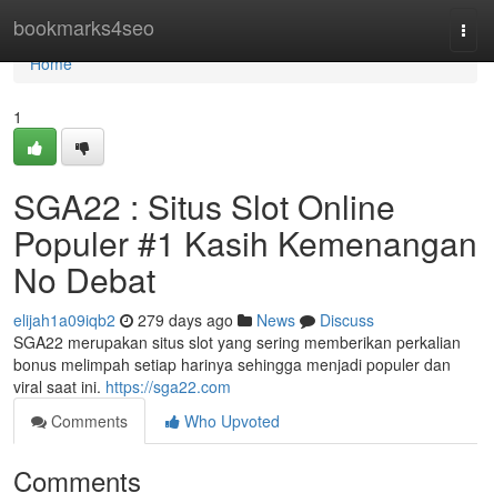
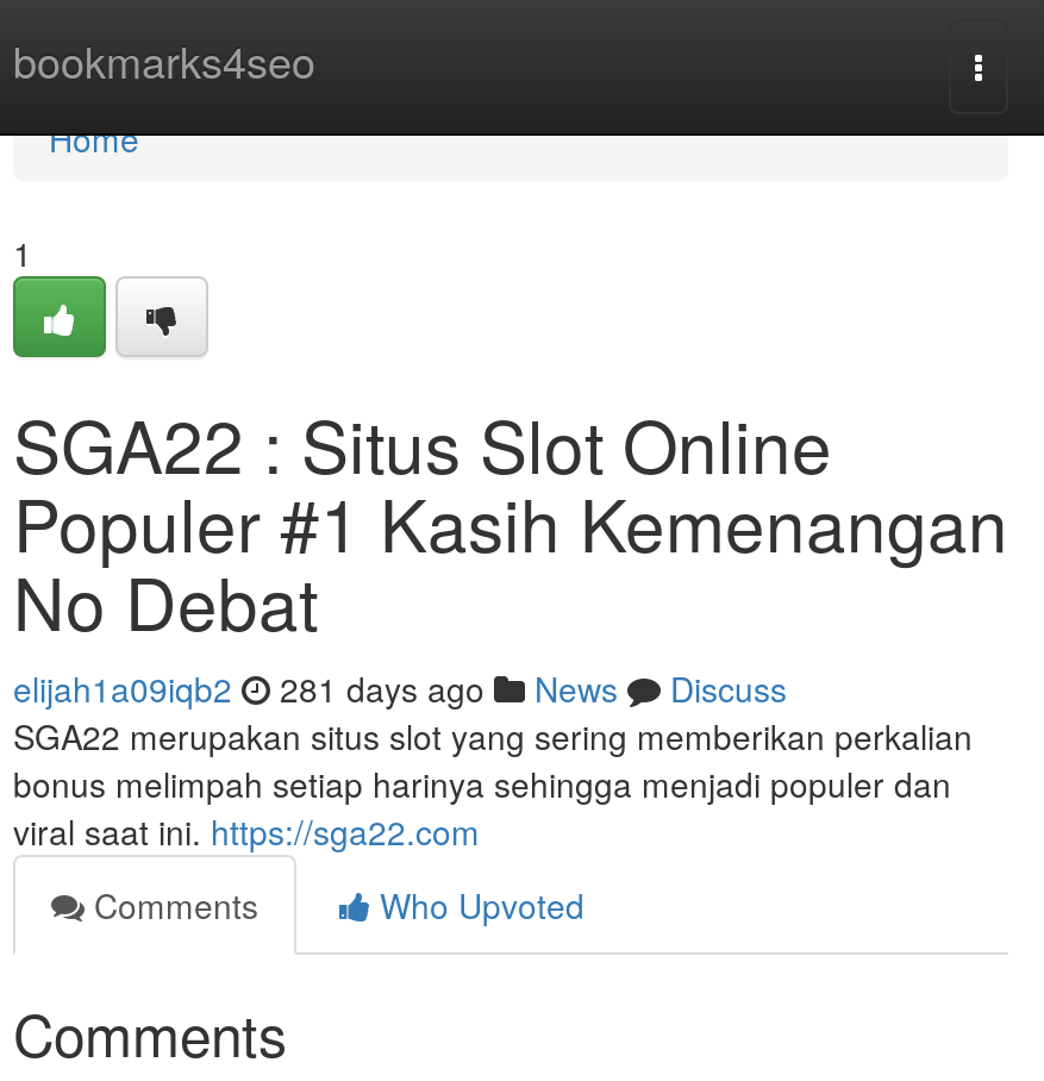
[13,309,374,331] elijah1a09iqb2 279 days ago News Discuss -> [13,664,787,712] elijah1a09iqb2 281 days ago News Discuss

